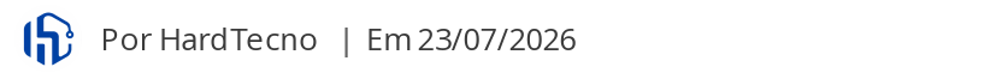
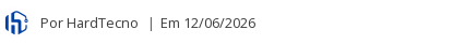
[101,17,577,60] Por HardTecno Em 23/07/2026 -> [40,13,256,32] Por HardTecno Em 12/06/2026

